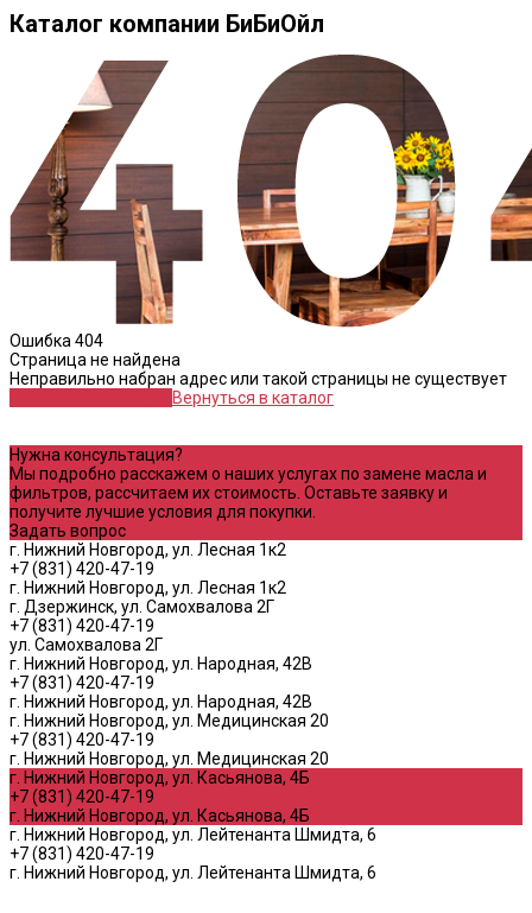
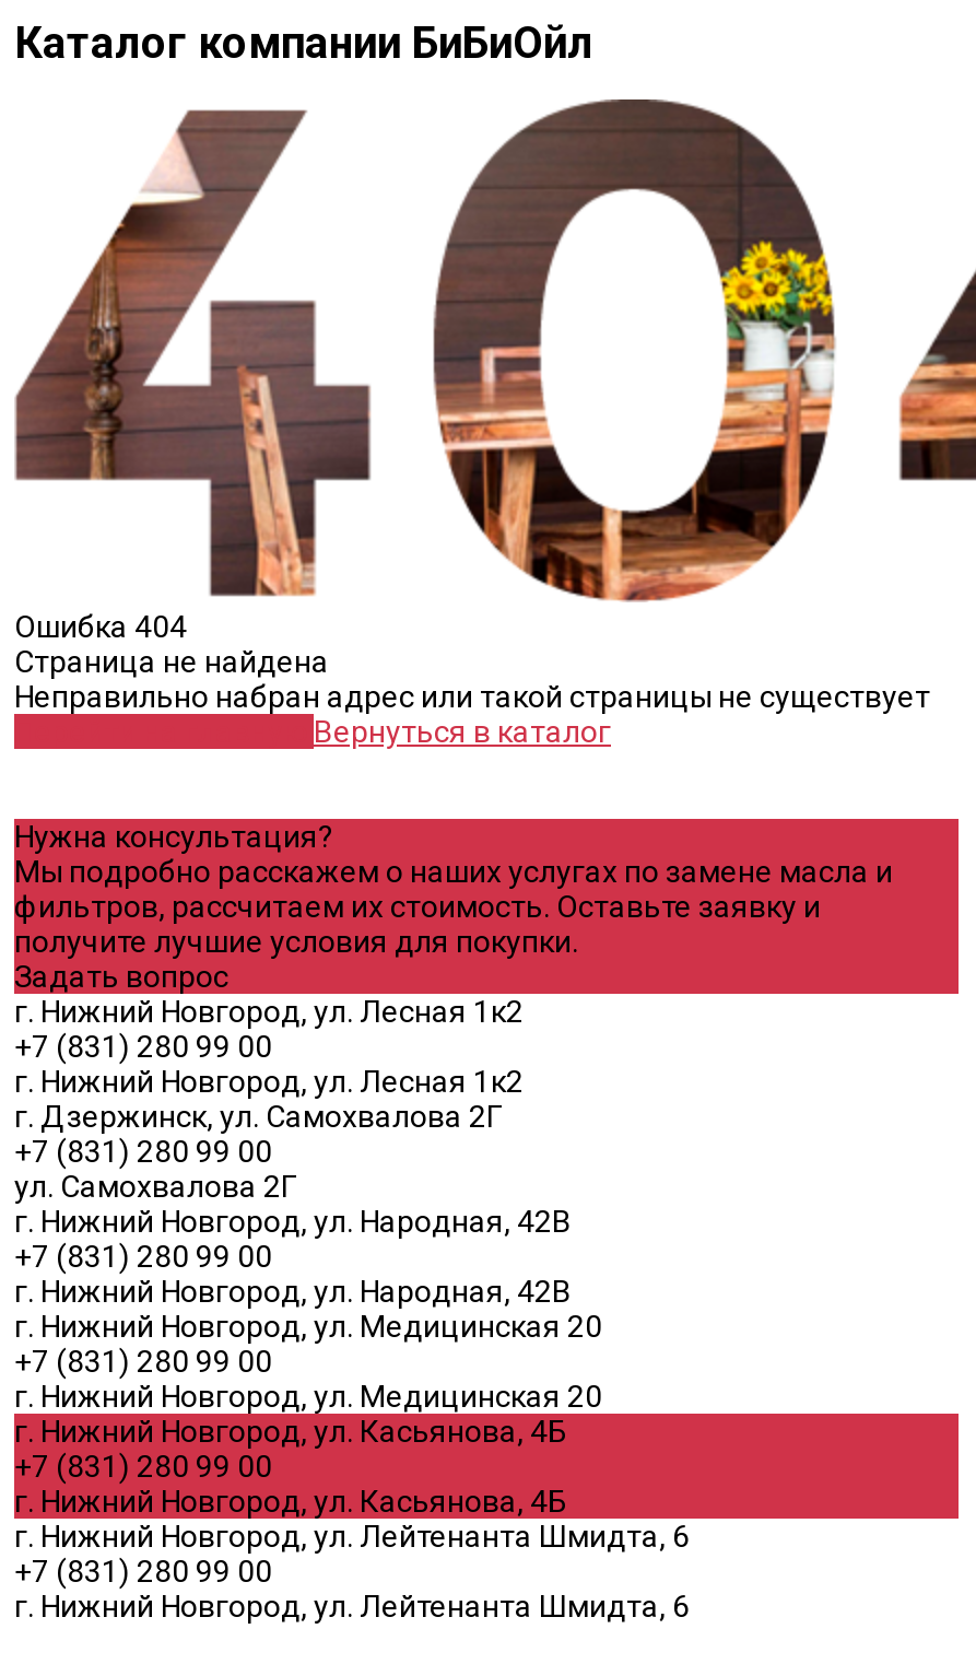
[9,559,154,578] +7 (831) 420-47-19 -> [14,1028,272,1063] +7 (831) 280 99 00
[9,616,154,635] +7 (831) 420-47-19 -> [14,1133,272,1168] +7 (831) 280 99 00
[9,673,154,692] +7 (831) 420-47-19 -> [14,1238,272,1273] +7 (831) 280 99 00
[9,730,154,749] +7 (831) 420-47-19 -> [14,1343,272,1378] +7 (831) 280 99 00
[9,787,154,806] +7 (831) 420-47-19 -> [14,1448,272,1483] +7 (831) 280 99 00
[9,844,154,863] +7 (831) 420-47-19 -> [14,1553,272,1588] +7 (831) 280 99 00

